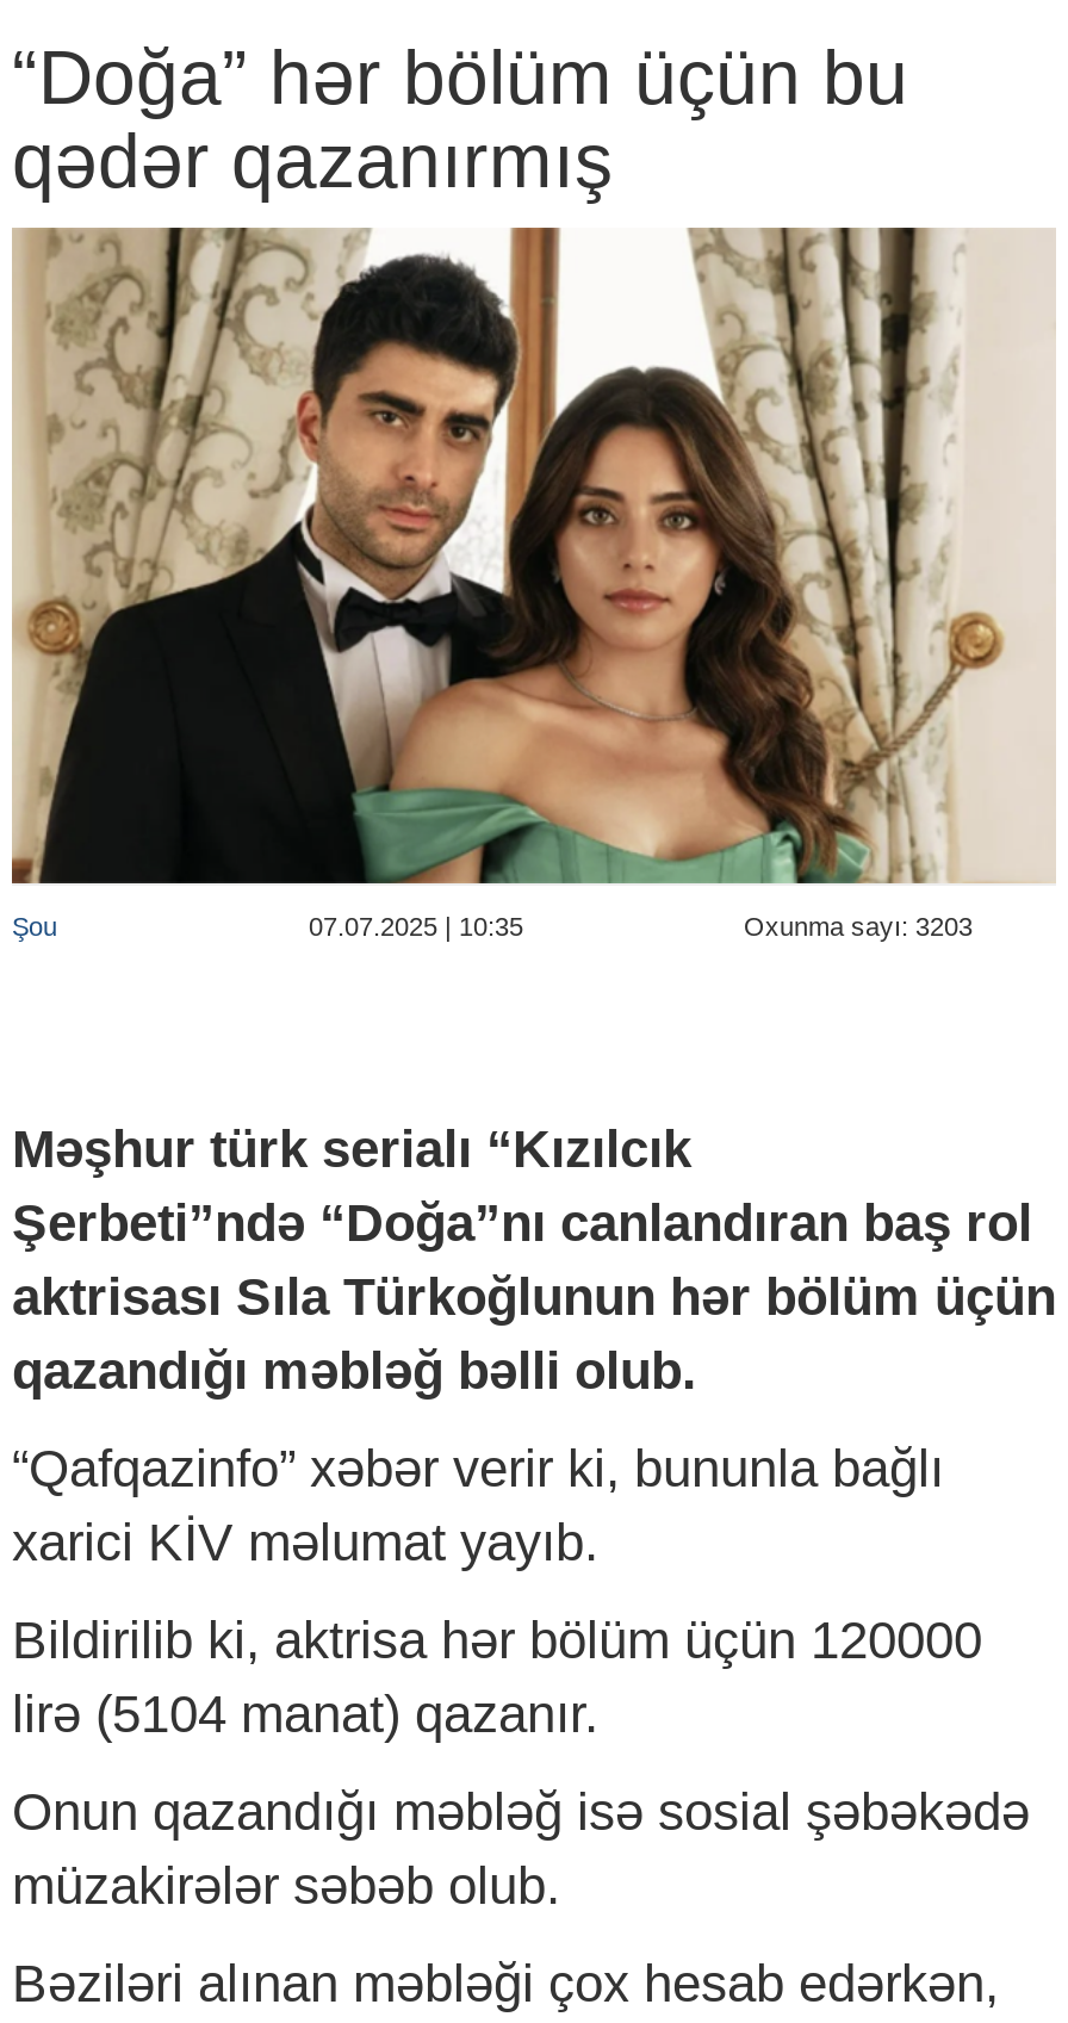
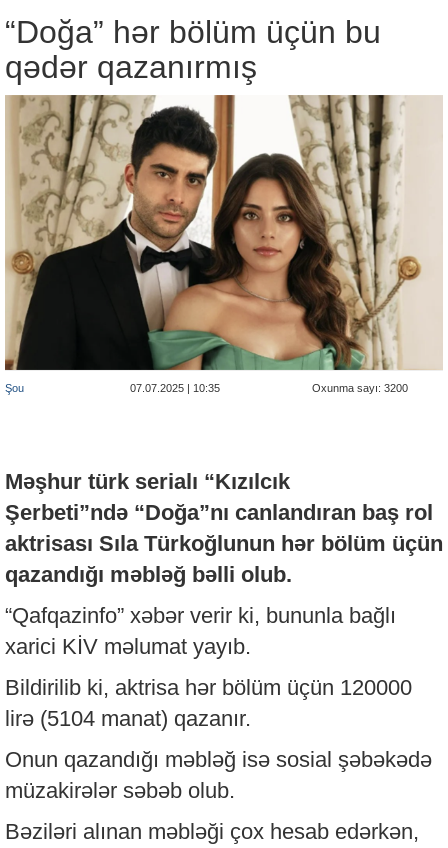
[744,912,973,941] Oxunma sayı: 3203 -> [312,382,408,394] Oxunma sayı: 3200

